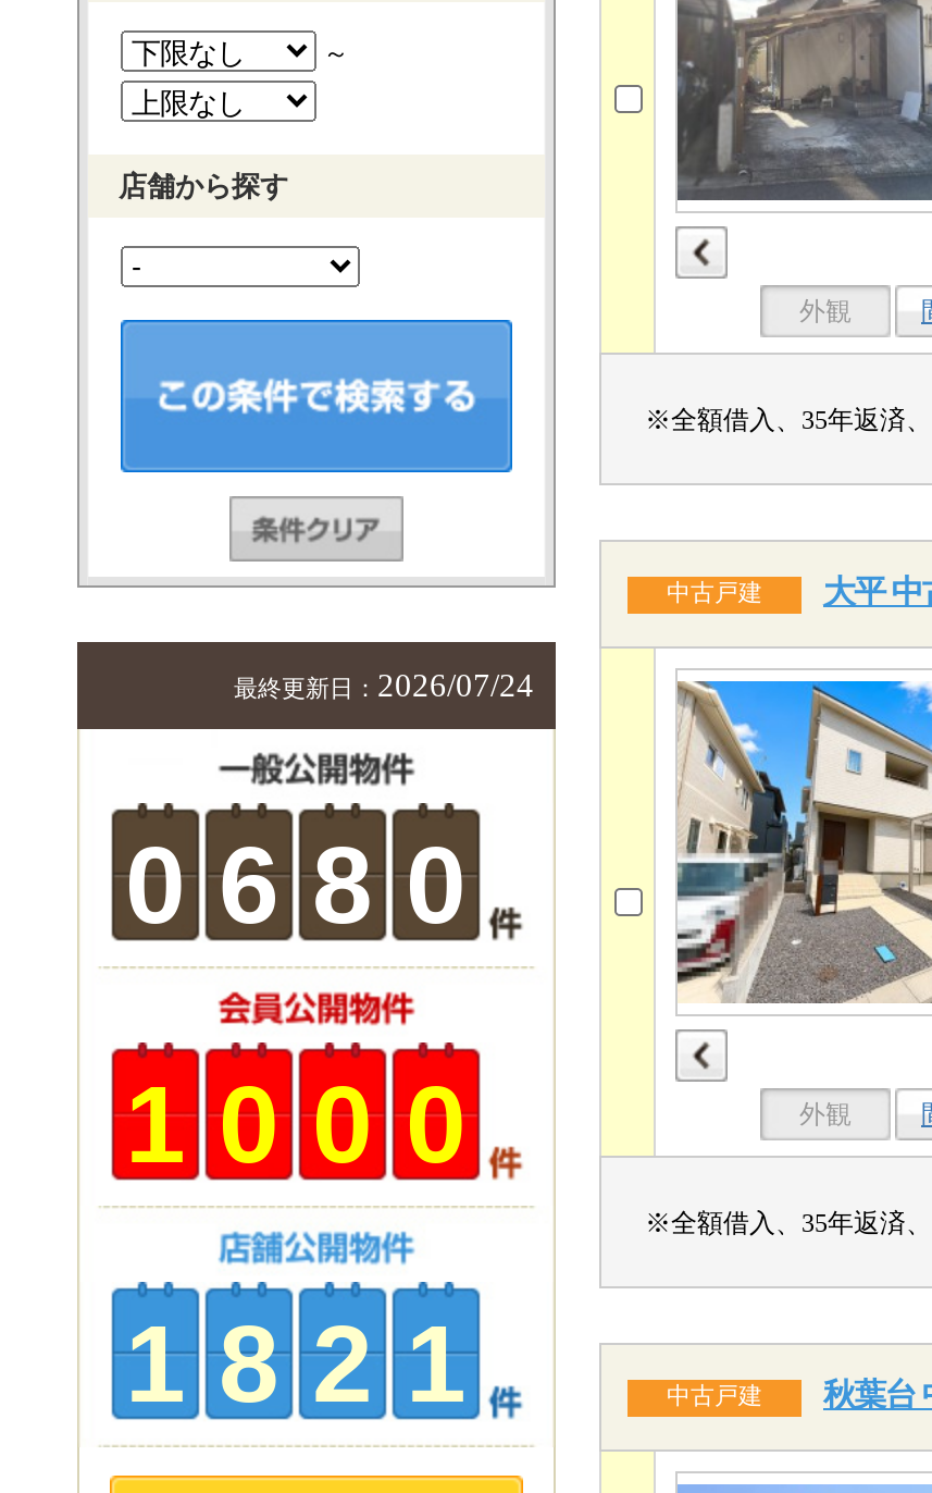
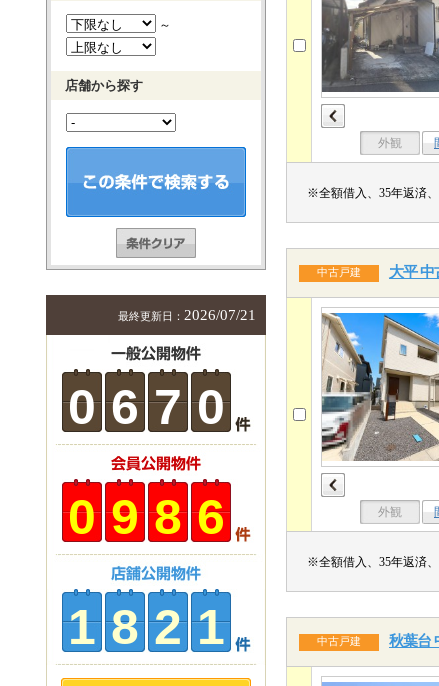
[234,668,534,703] 最終更新日：2026/07/24 -> [118,307,256,323] 最終更新日：2026/07/21
[125,825,467,947] 0 6 8 0 -> [68,379,225,435] 0 6 7 0
[125,1064,467,1186] 1 0 0 0 -> [68,489,225,545] 0 9 8 6

